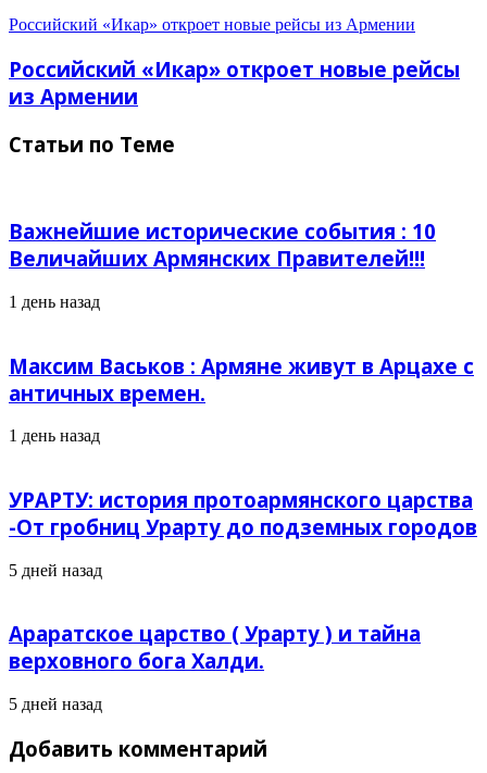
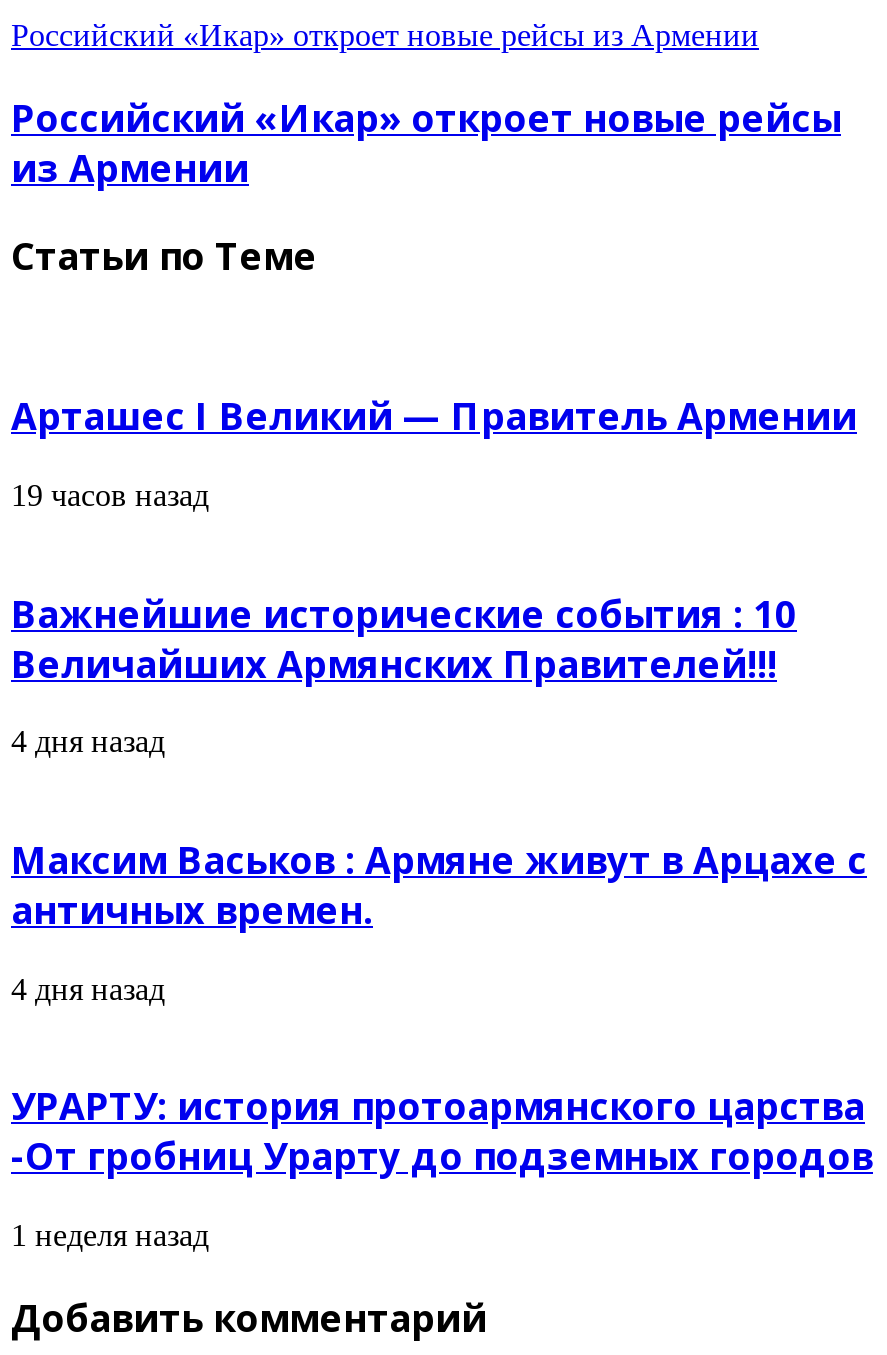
none -> [11,390,857,512] Арташес I Великий — Правитель Армении | 19 часов назад
moved [9,218,436,272] -> [11,587,797,687]: Важнейшие исторические события : 10 | Величайших Армянских Правителей!!!
[9,292,100,311] 1 день назад -> [11,724,165,758] 4 дня назад
moved [9,352,474,406] -> [11,834,867,934]: Максим Васьков : Армяне живут в Арцахе с | античных времен.
[9,426,100,445] 1 день назад -> [11,971,165,1005] 4 дня назад
moved [9,486,477,540] -> [11,1081,873,1181]: УРАРТУ: история протоармянского царства | -От гробниц Урарту до подземных городов
[9,561,421,713] 5 дней назад | Араратское царство ( Урарту ) и тайна | верховного бога Халди. | 5 дней назад -> [11,1218,209,1252] 1 неделя назад

